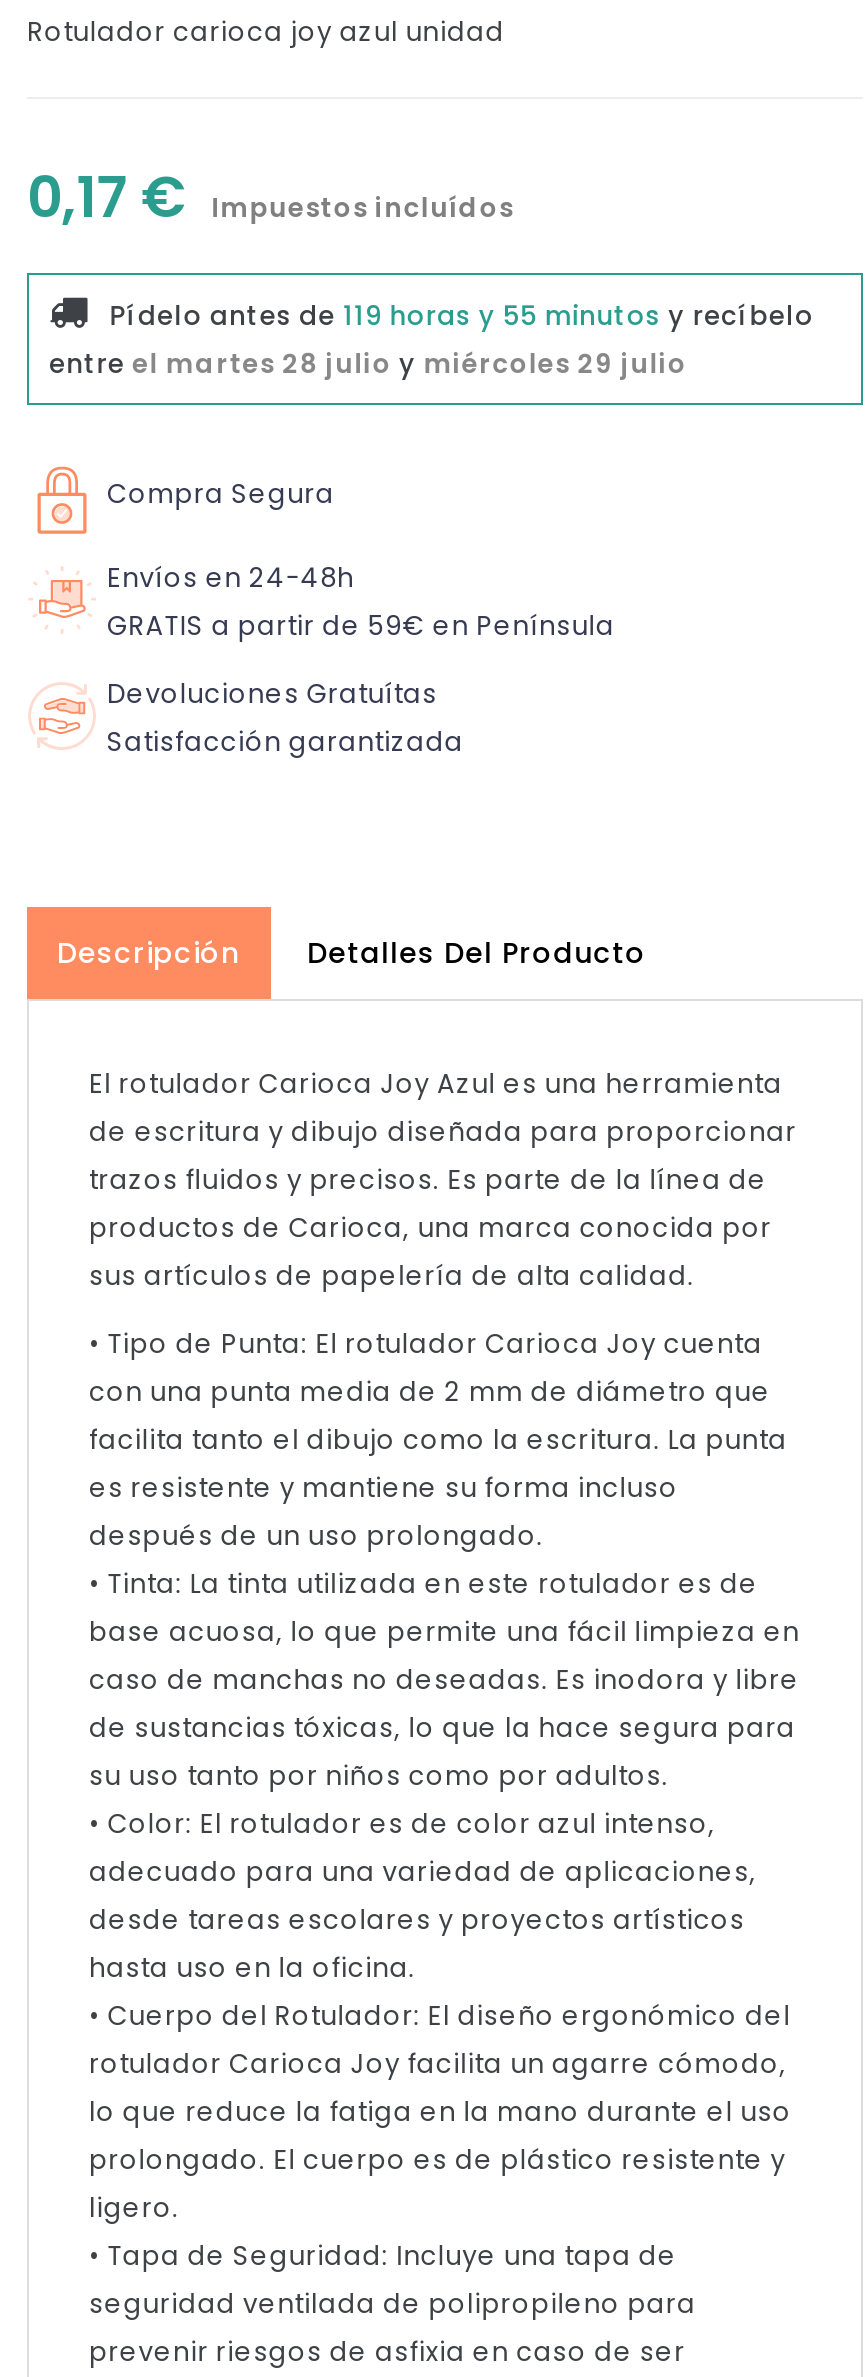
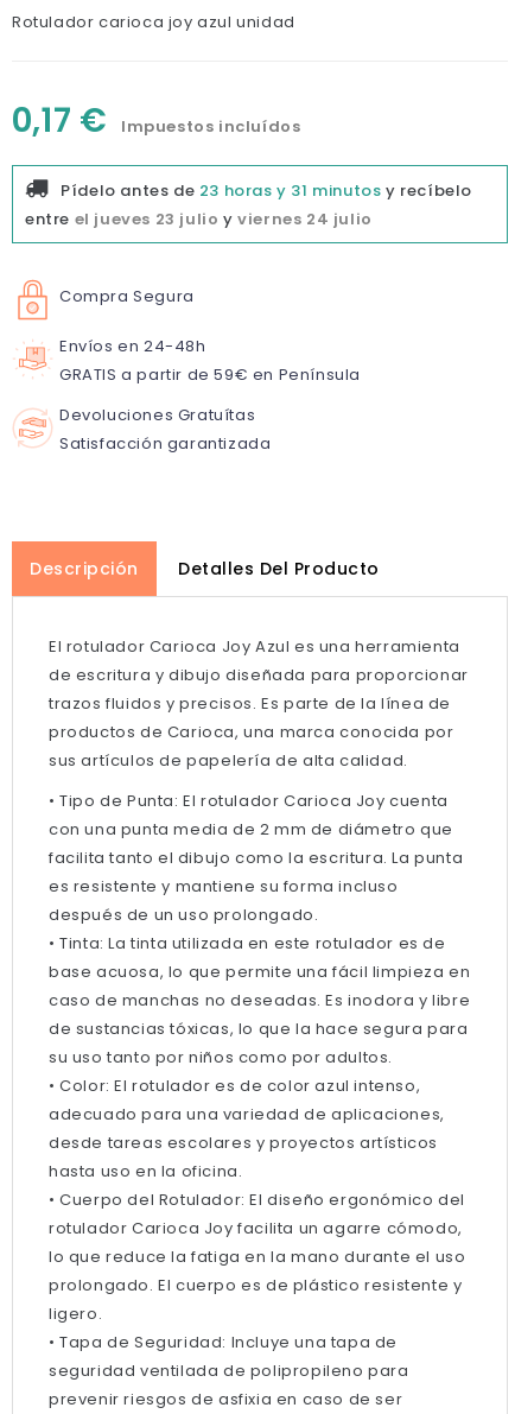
[109,297,814,335] Pídelo antes de 119 horas y 55 minutos y recíbelo -> [61,179,472,202] Pídelo antes de 23 horas y 31 minutos y recíbelo
[49,345,687,383] entre el martes 28 julio y miércoles 29 julio -> [25,208,372,230] entre el jueves 23 julio y viernes 24 julio

